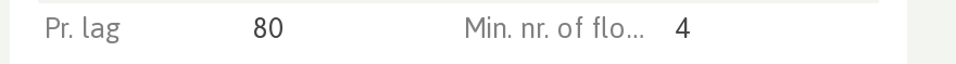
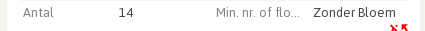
[45,9,284,44] Pr. lag | 80 -> [23,4,133,20] Antal | 14
[675,9,690,44] 4 -> [313,4,396,20] Zonder Bloem

